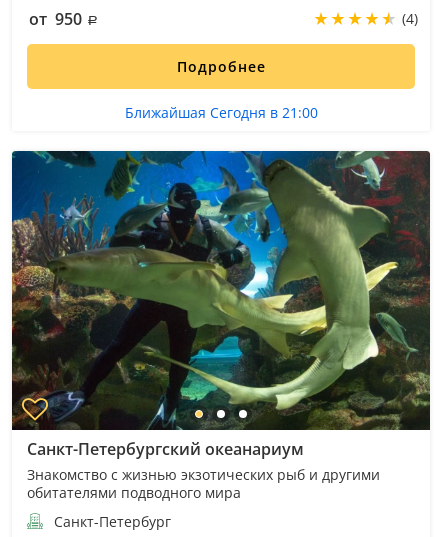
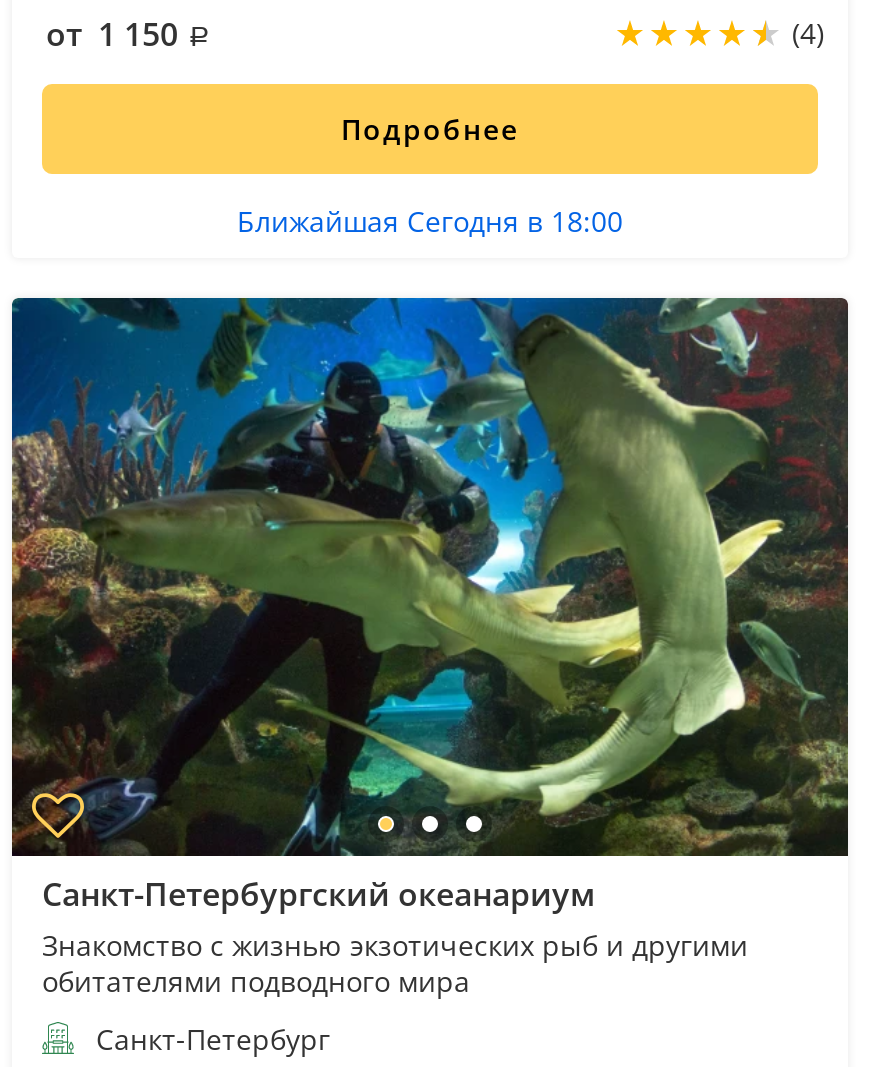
[29,8,86,30] от 950 -> [46,12,186,56] от 1 150
[124,103,317,122] Ближайшая Сегодня в 21:00 -> [237,202,623,240] Ближайшая Сегодня в 18:00

